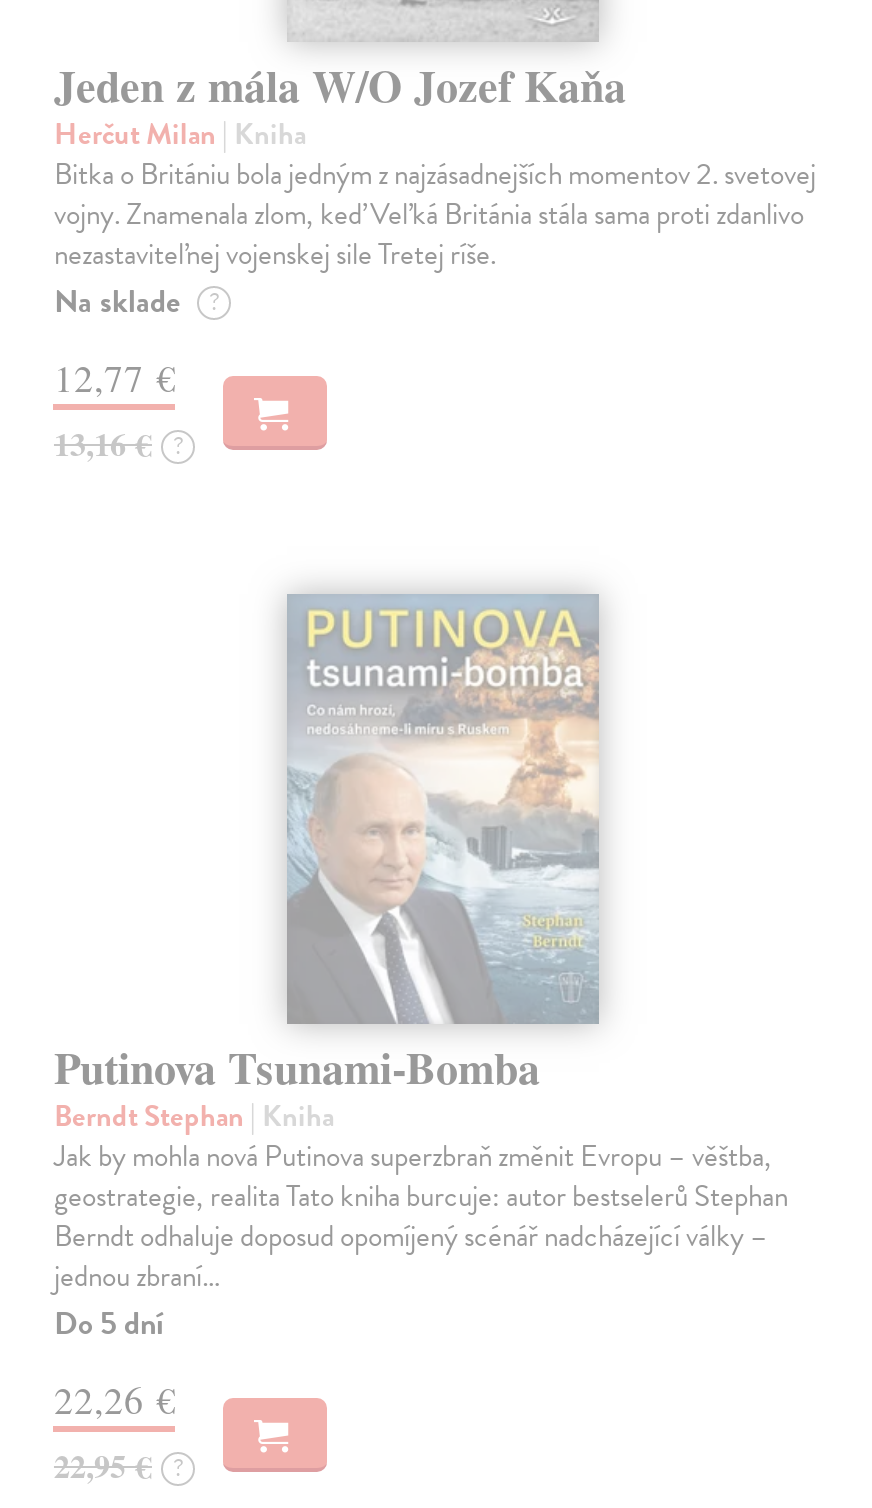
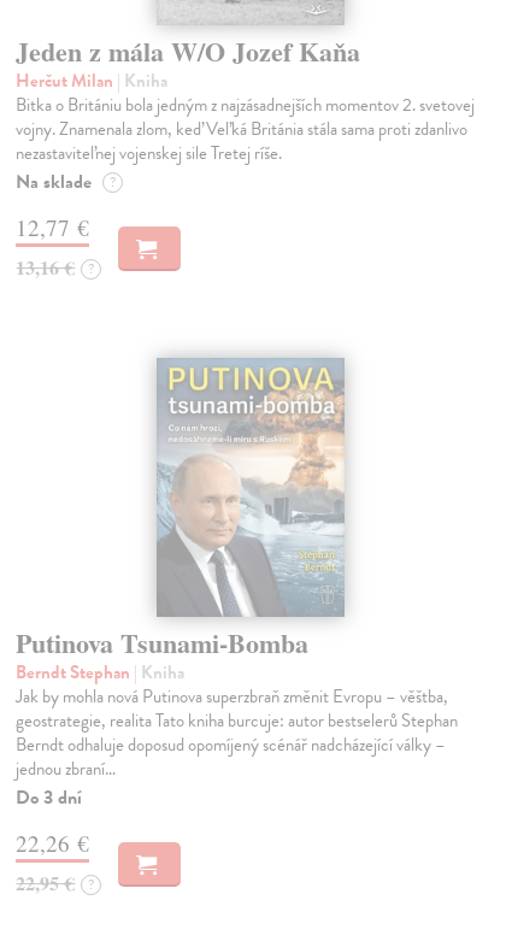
[54,1299,164,1347] Do 5 dní -> [16,783,83,812] Do 3 dní

